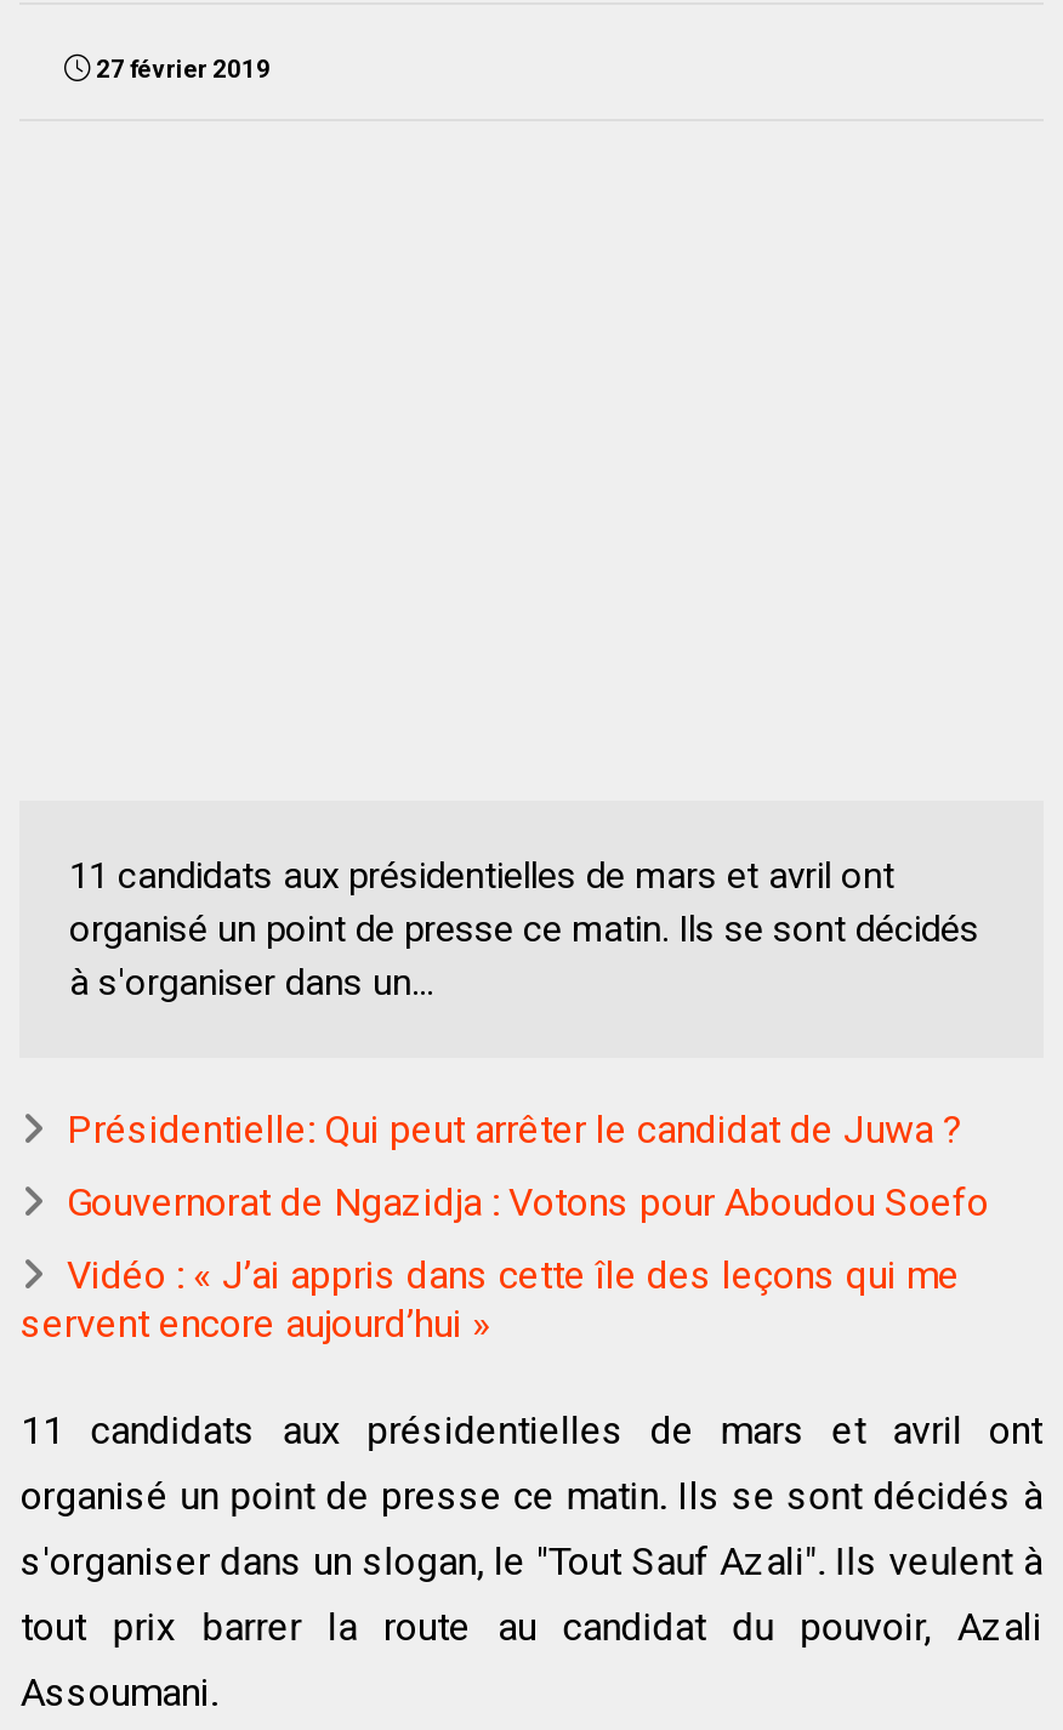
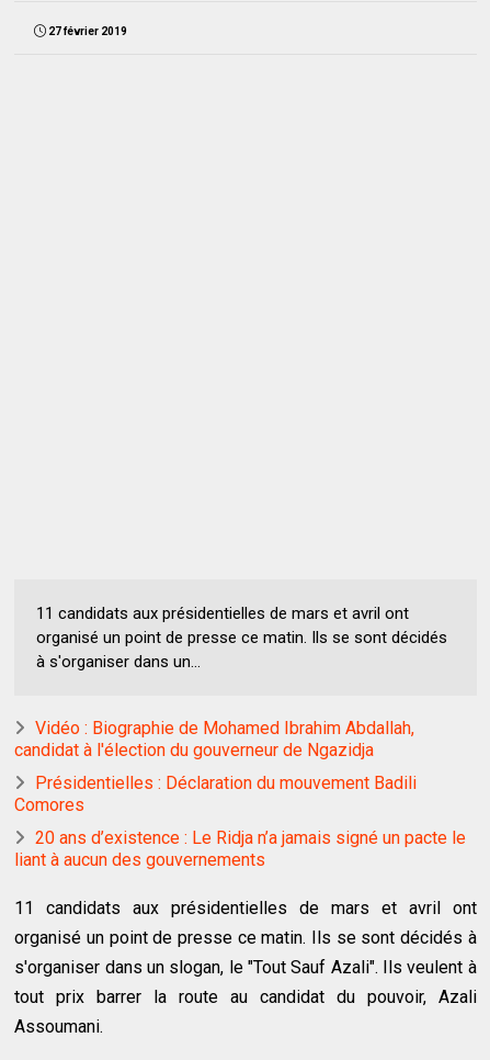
[66,1106,962,1152] Présidentielle: Qui peut arrêter le candidat de Juwa ? -> [15,717,415,760] Vidéo : Biographie de Mohamed Ibrahim Abdallah, | candidat à l'élection du gouverneur de Ngazidja
[66,1179,989,1225] Gouvernorat de Ngazidja : Votons pour Aboudou Soefo -> [15,772,417,815] Présidentielles : Déclaration du mouvement Badili | Comores
[20,1252,960,1346] Vidéo : « J’ai appris dans cette île des leçons qui me | servent encore aujourd’hui » -> [15,827,466,870] 20 ans d’existence : Le Ridja n’a jamais signé un pacte le | liant à aucun des gouvernements

